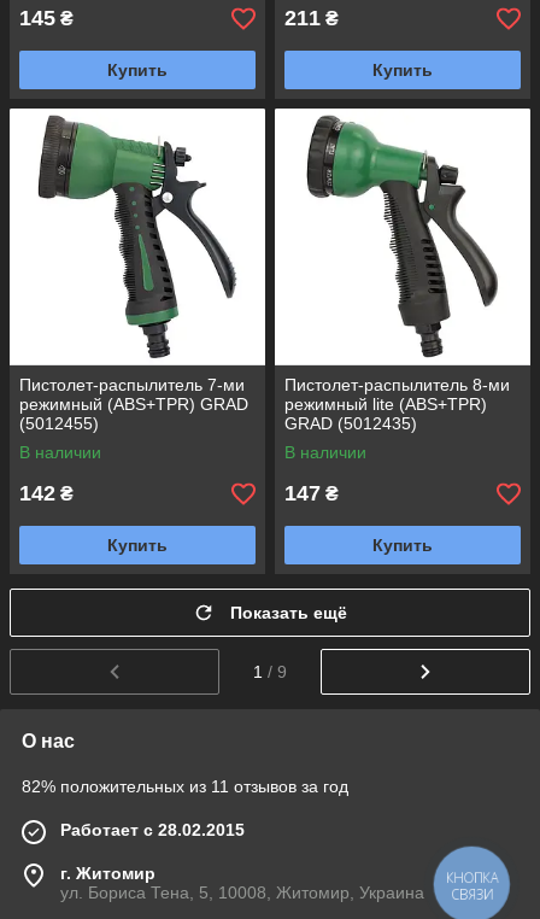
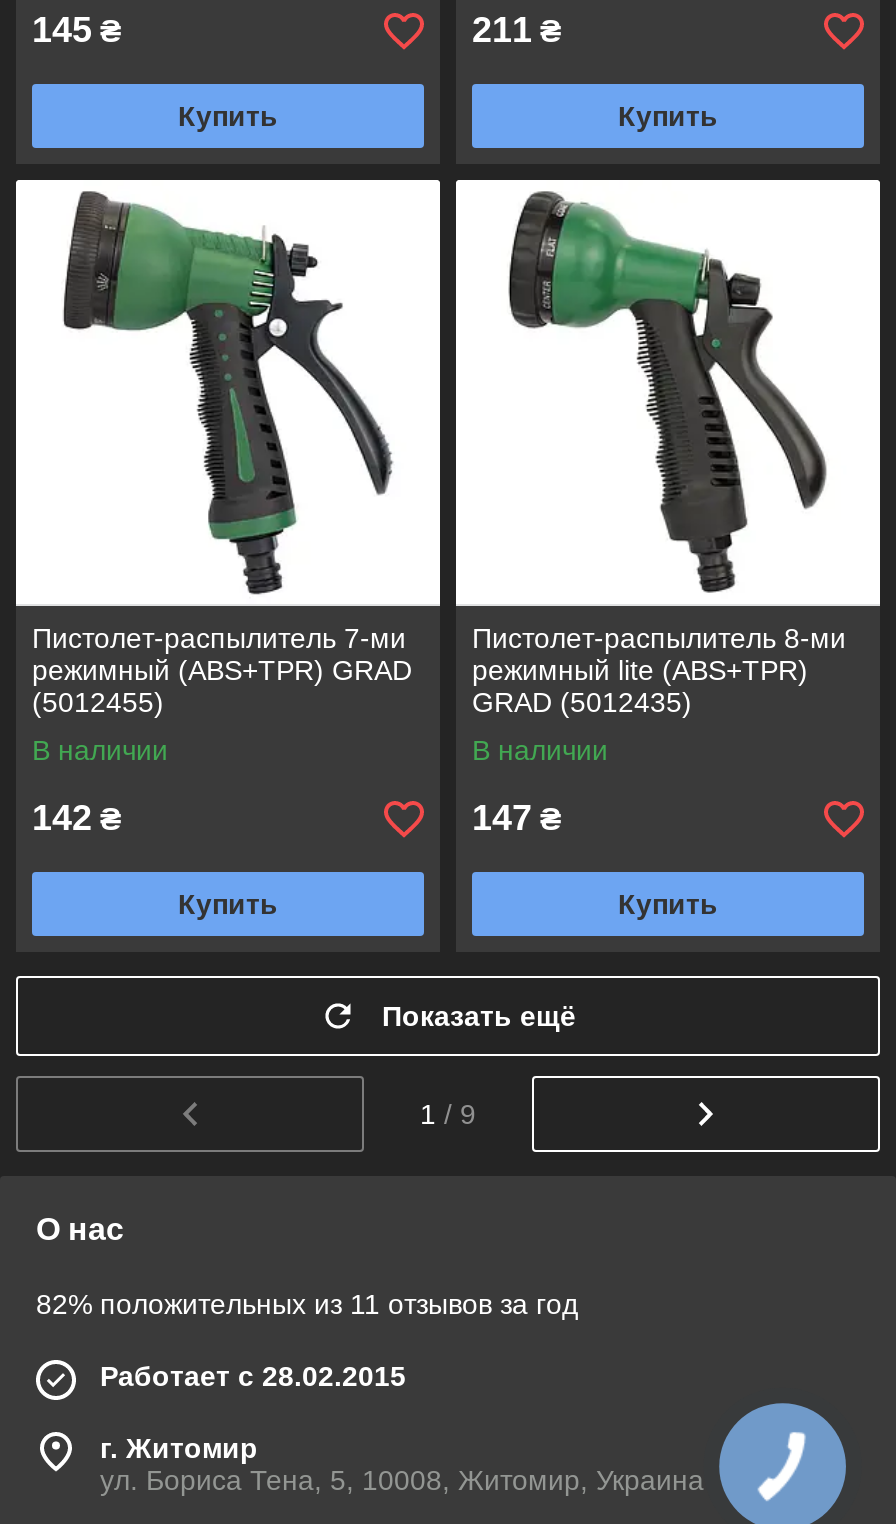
[446,868,498,903] КНОПКА | СВЯЗИ -> none

